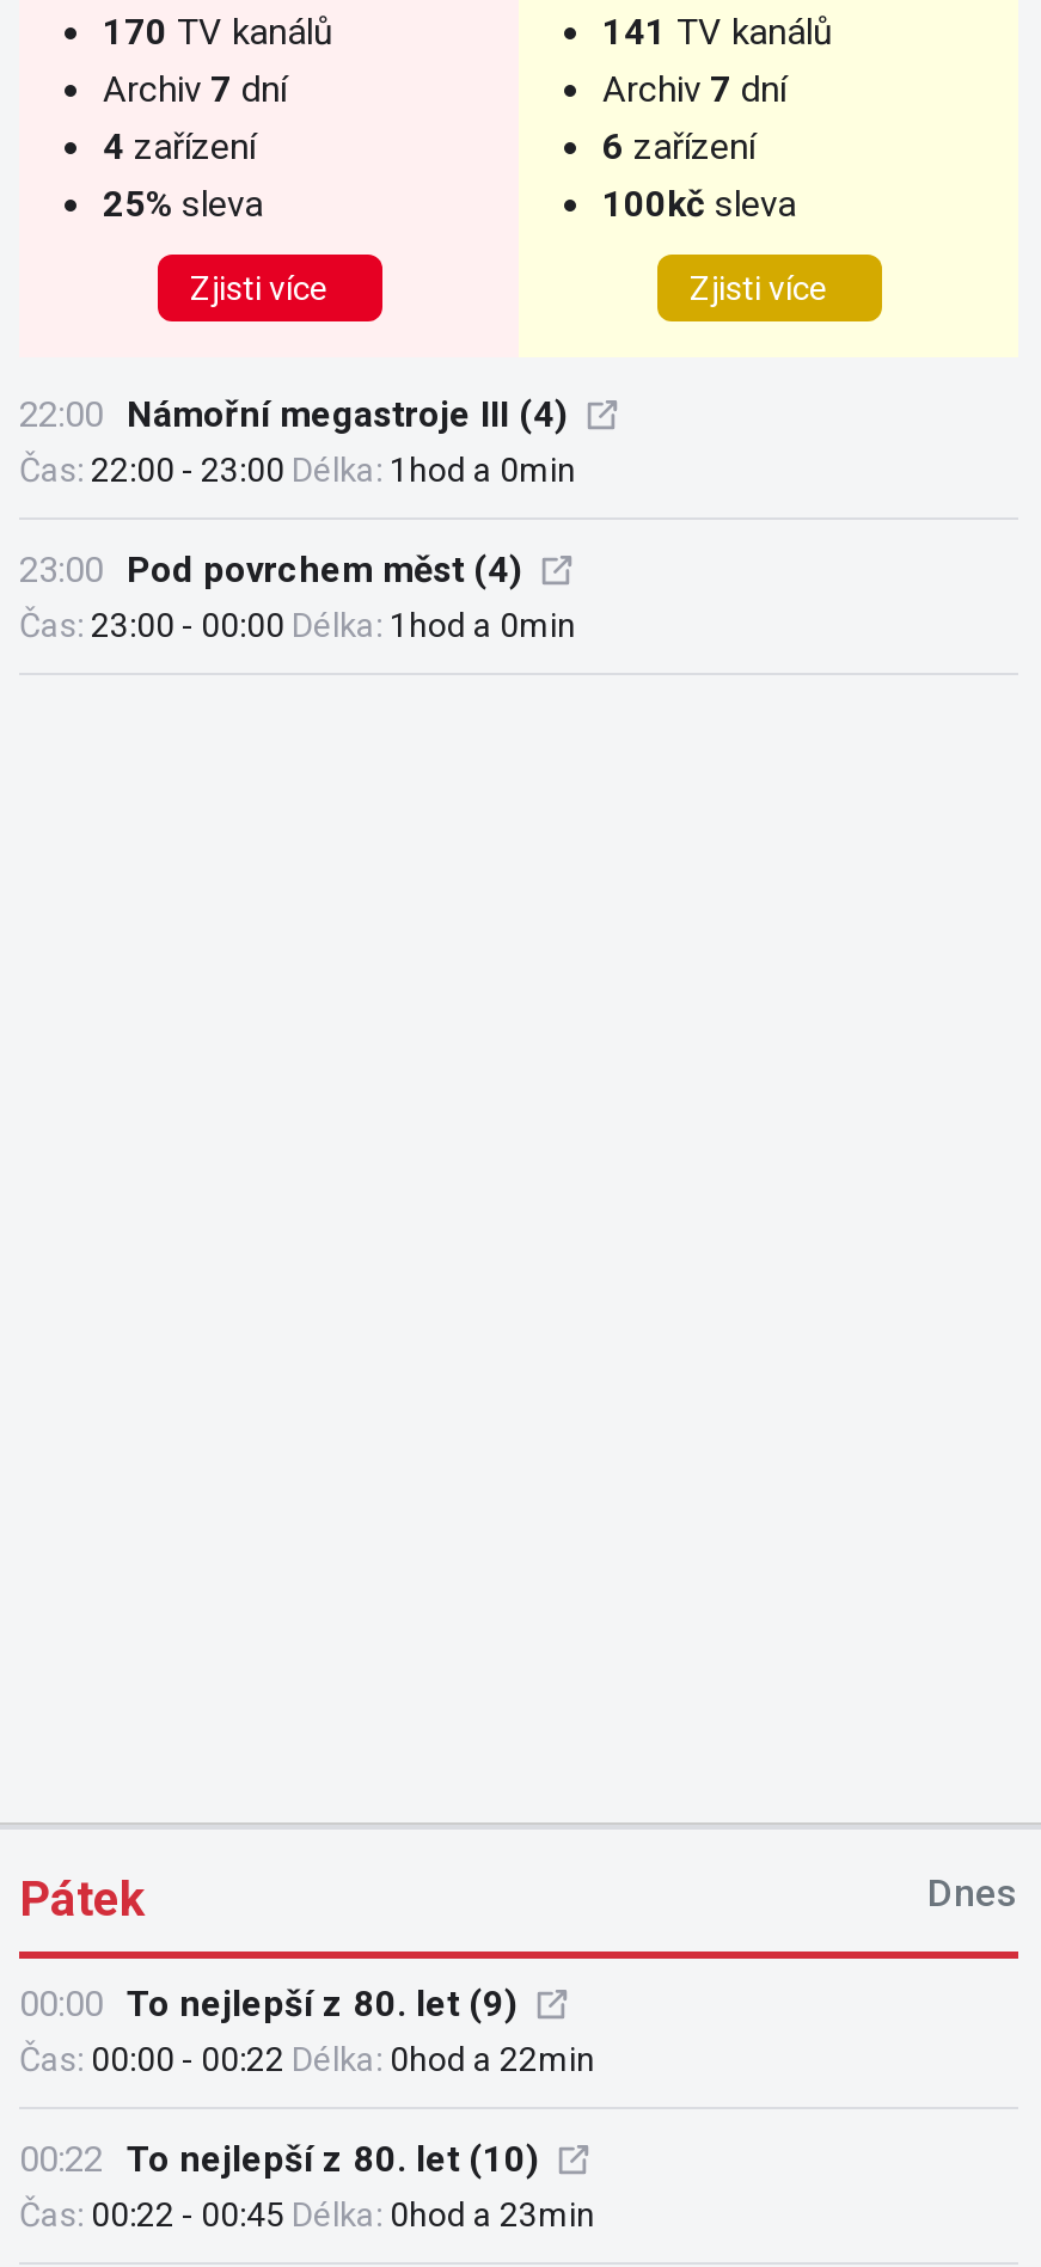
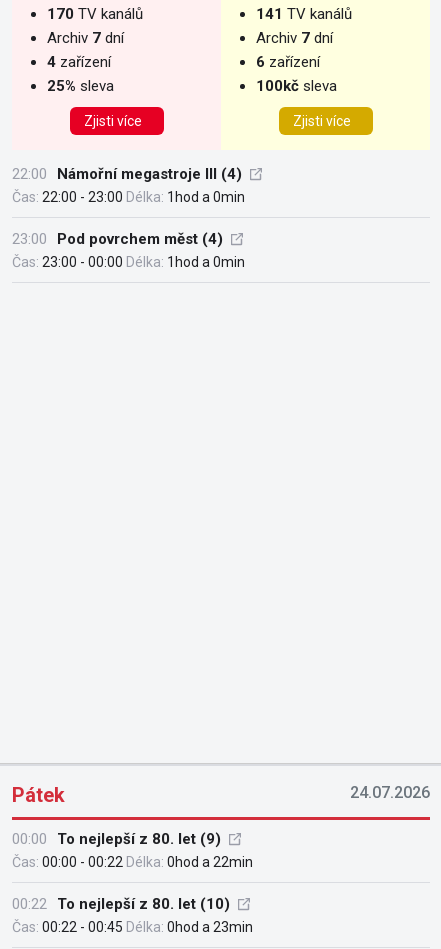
[927,1870,1018,1916] Dnes -> [350,783,430,802] 24.07.2026

